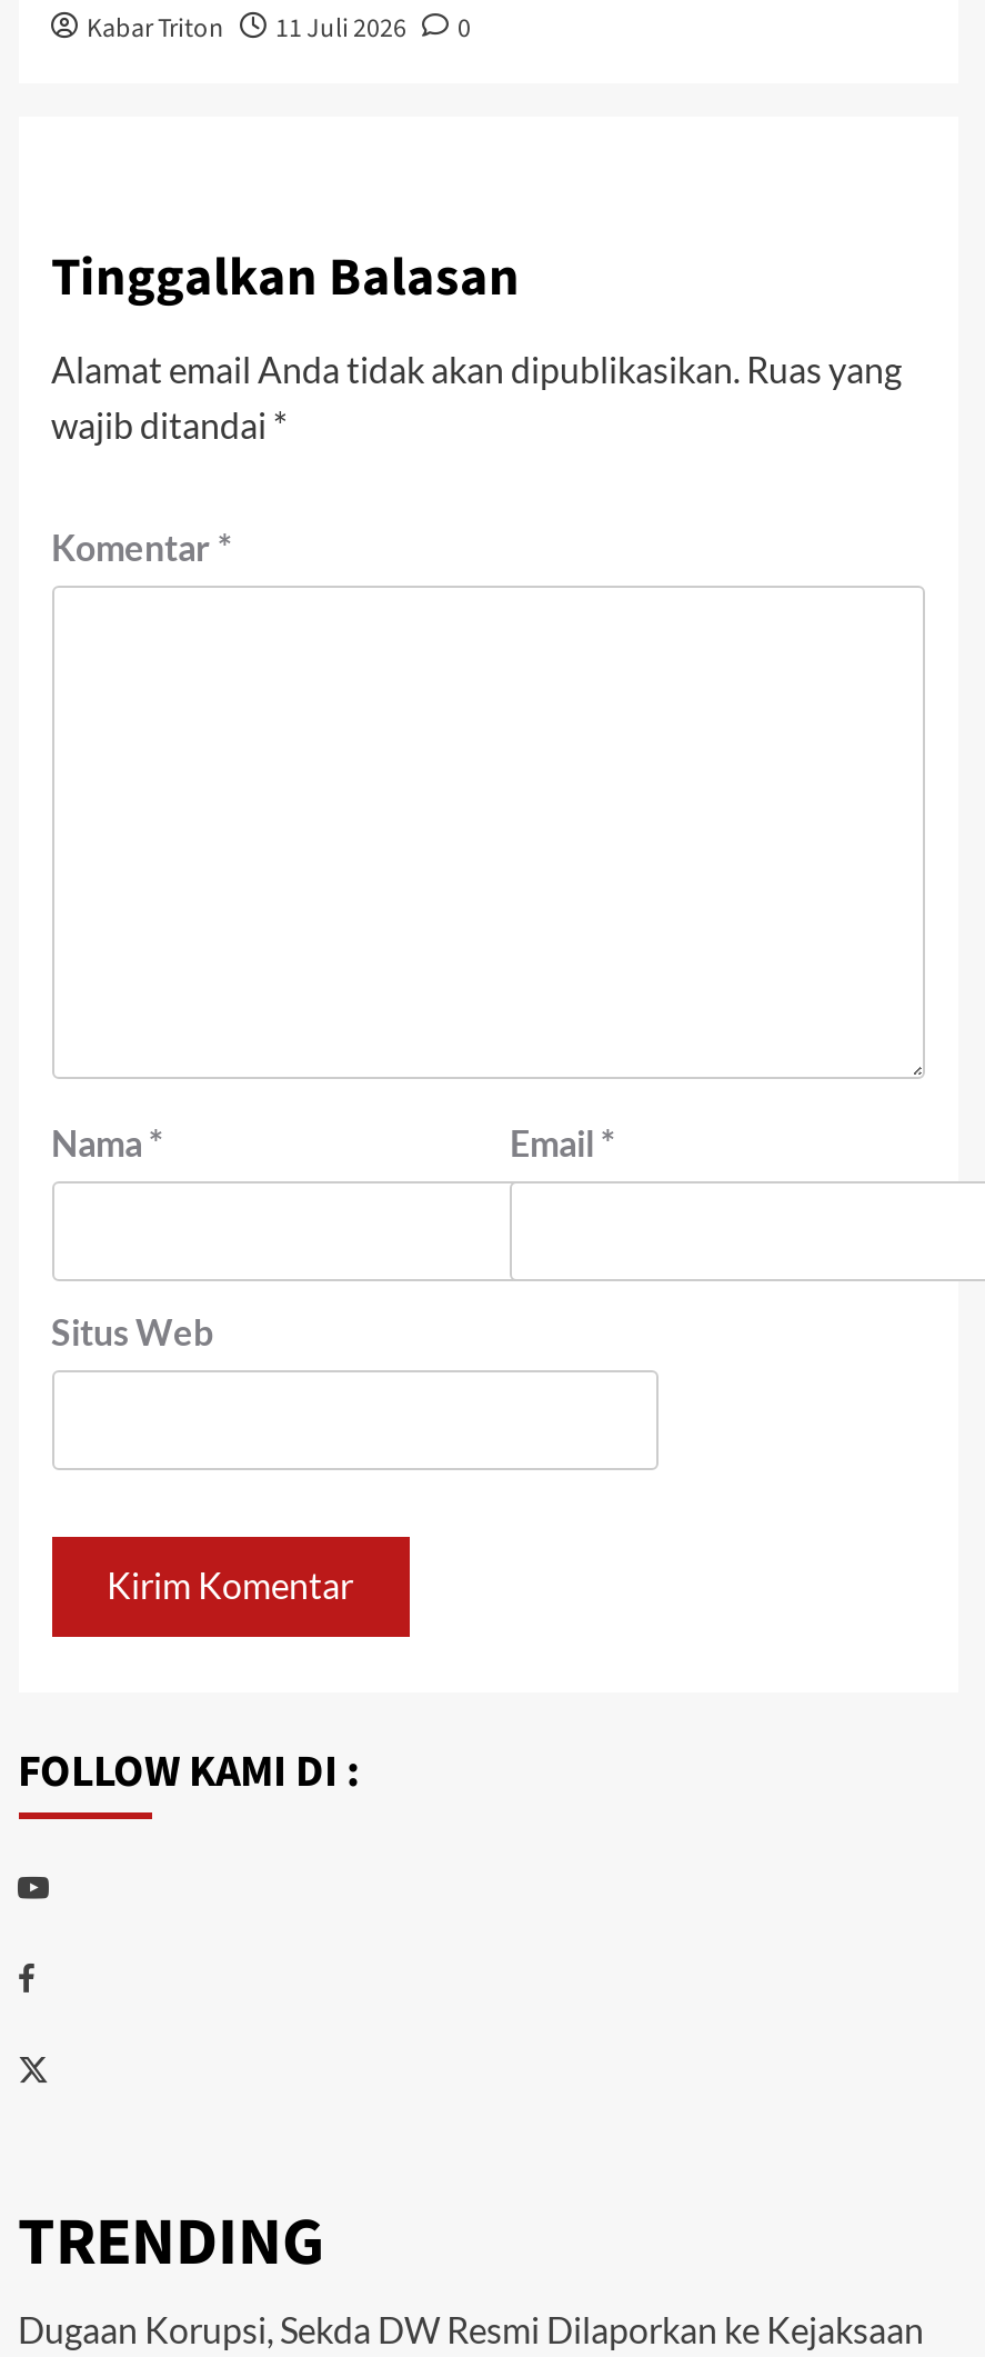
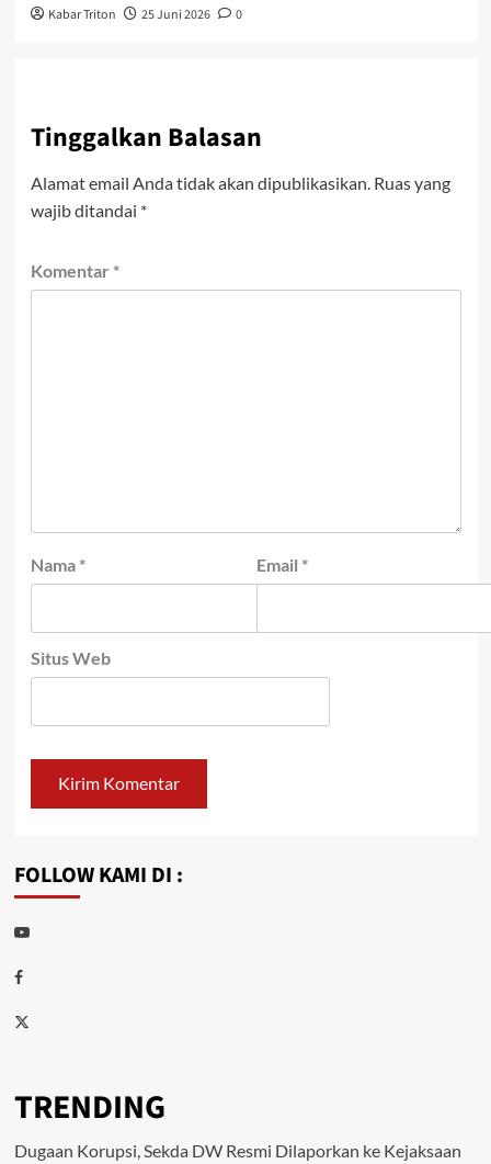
[87,10,471,47] Kabar Triton 11 Juli 2026 0 -> [48,5,242,24] Kabar Triton 25 Juni 2026 0

